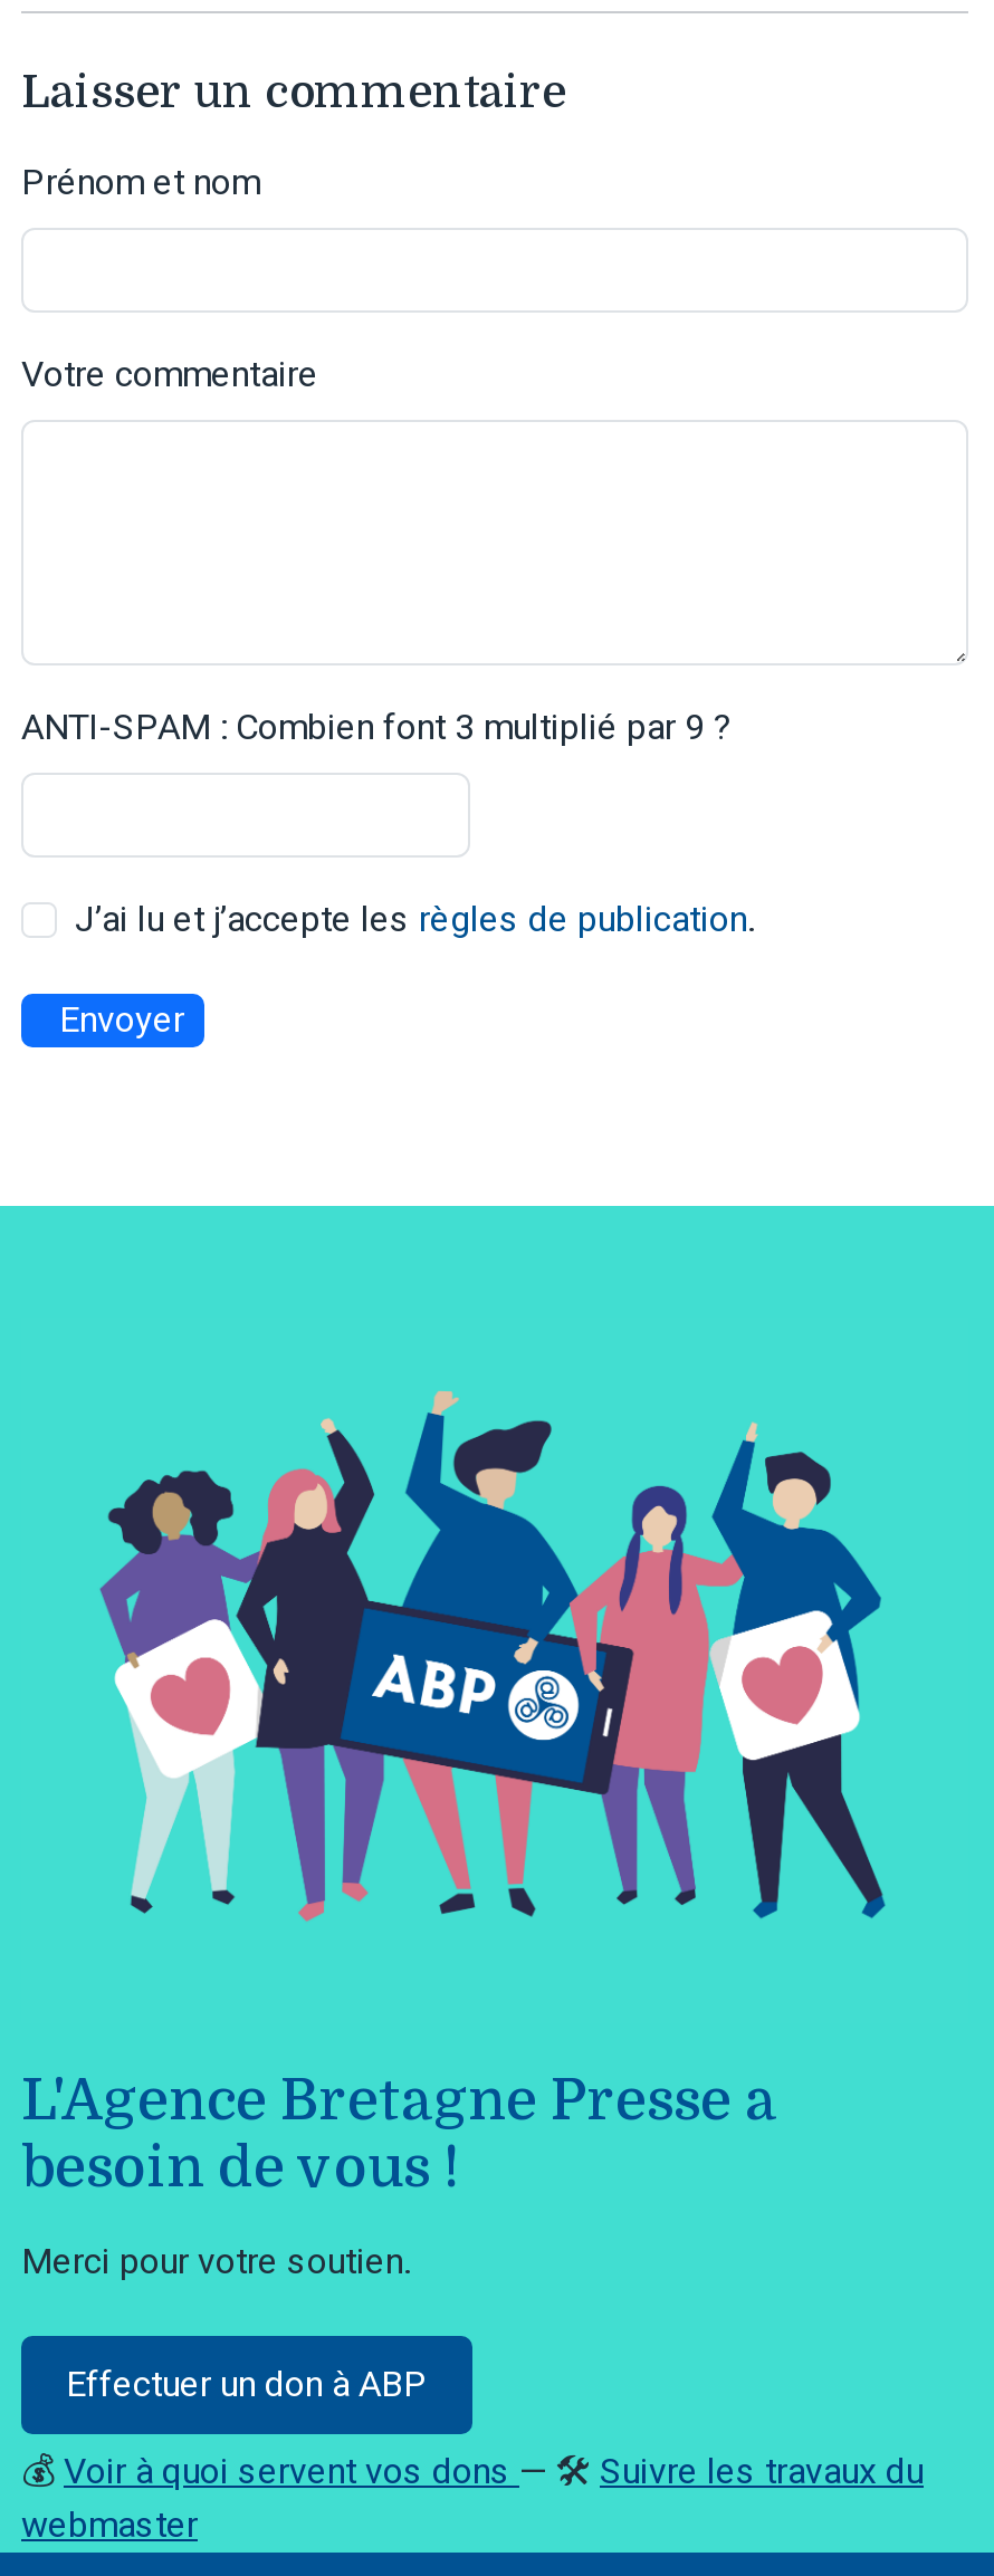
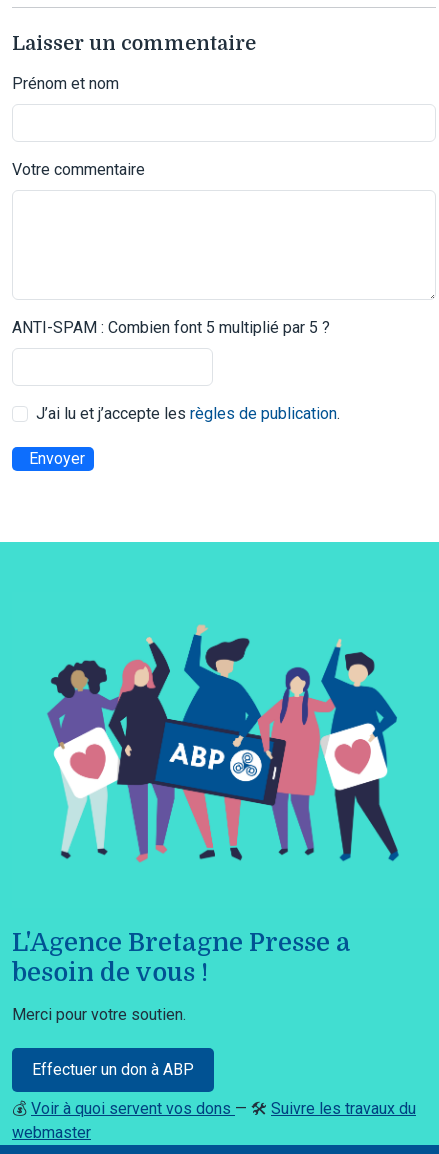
[21,705,732,747] ANTI-SPAM : Combien font 3 multiplié par 9 ? -> [12,318,330,337] ANTI-SPAM : Combien font 5 multiplié par 5 ?

